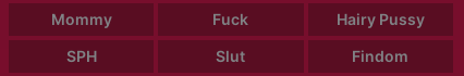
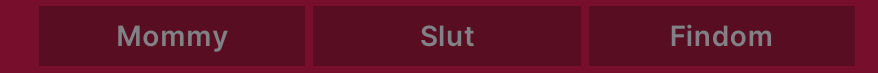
[66,10,425,65] Fuck | Hairy Pussy | SPH -> none

